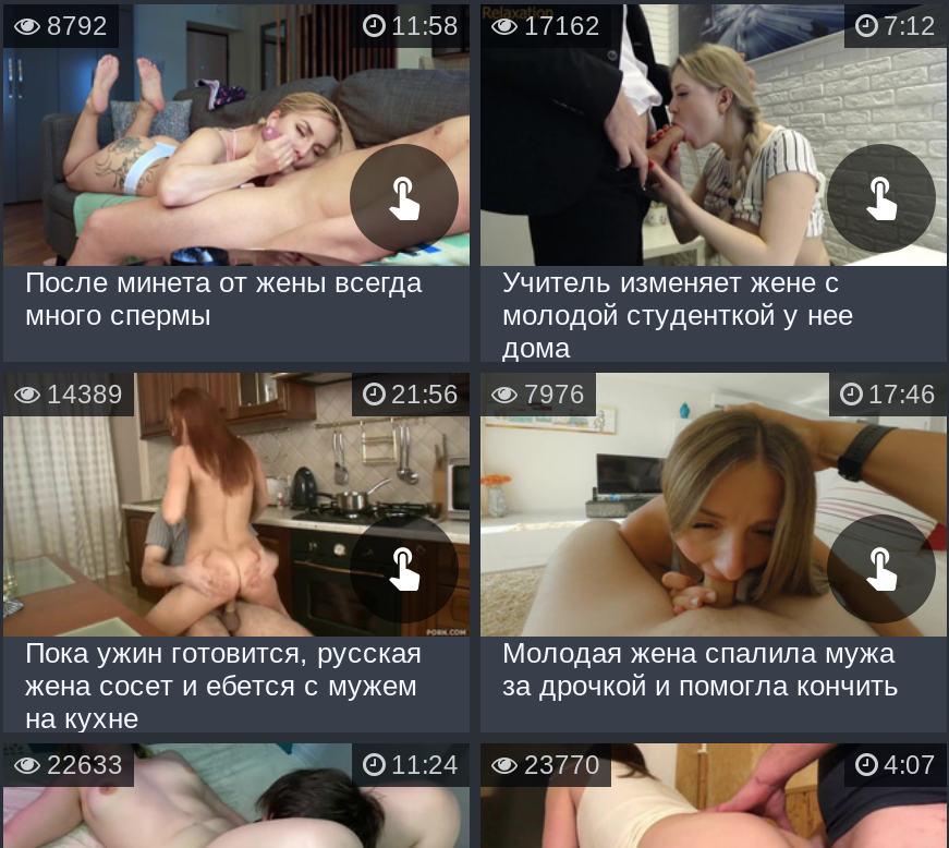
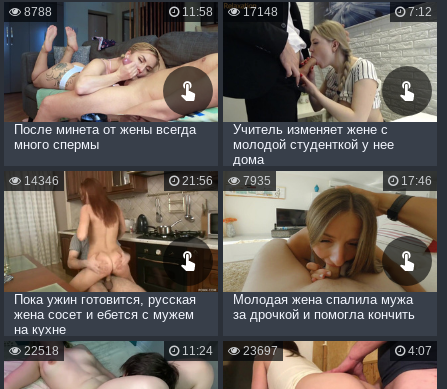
[40,11,108,41] 8792 -> [21,5,52,19] 8788
[385,11,600,41] 11:58 17162 -> [179,5,278,19] 11:58 17148
[40,380,123,411] 14389 -> [21,174,59,188] 14346
[385,380,585,411] 21:56 7976 -> [179,174,271,188] 21:56 7935
[40,749,123,780] 22633 -> [21,344,59,358] 22518
[385,749,600,780] 11:24 23770 -> [179,344,278,358] 11:24 23697

